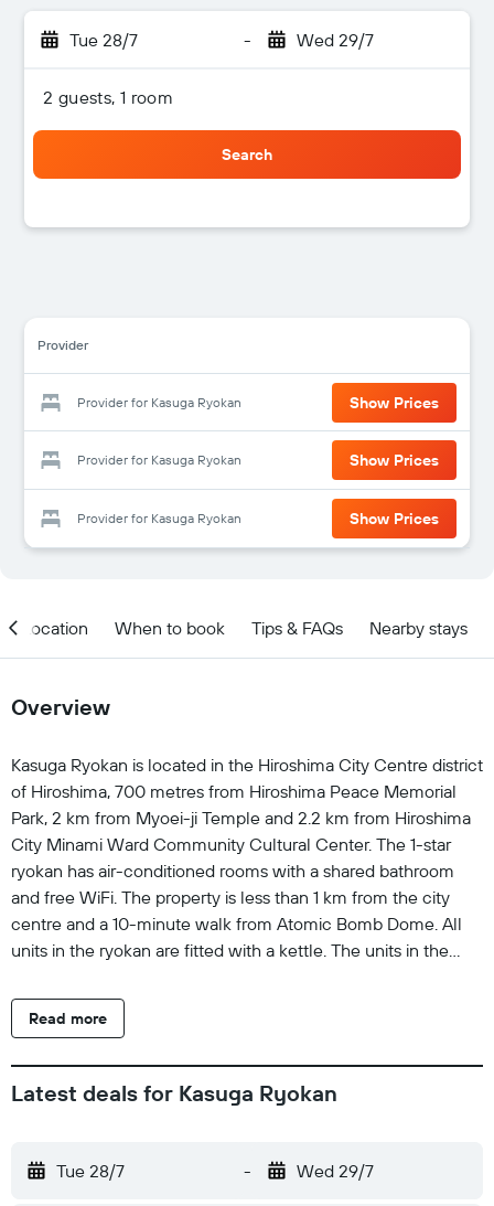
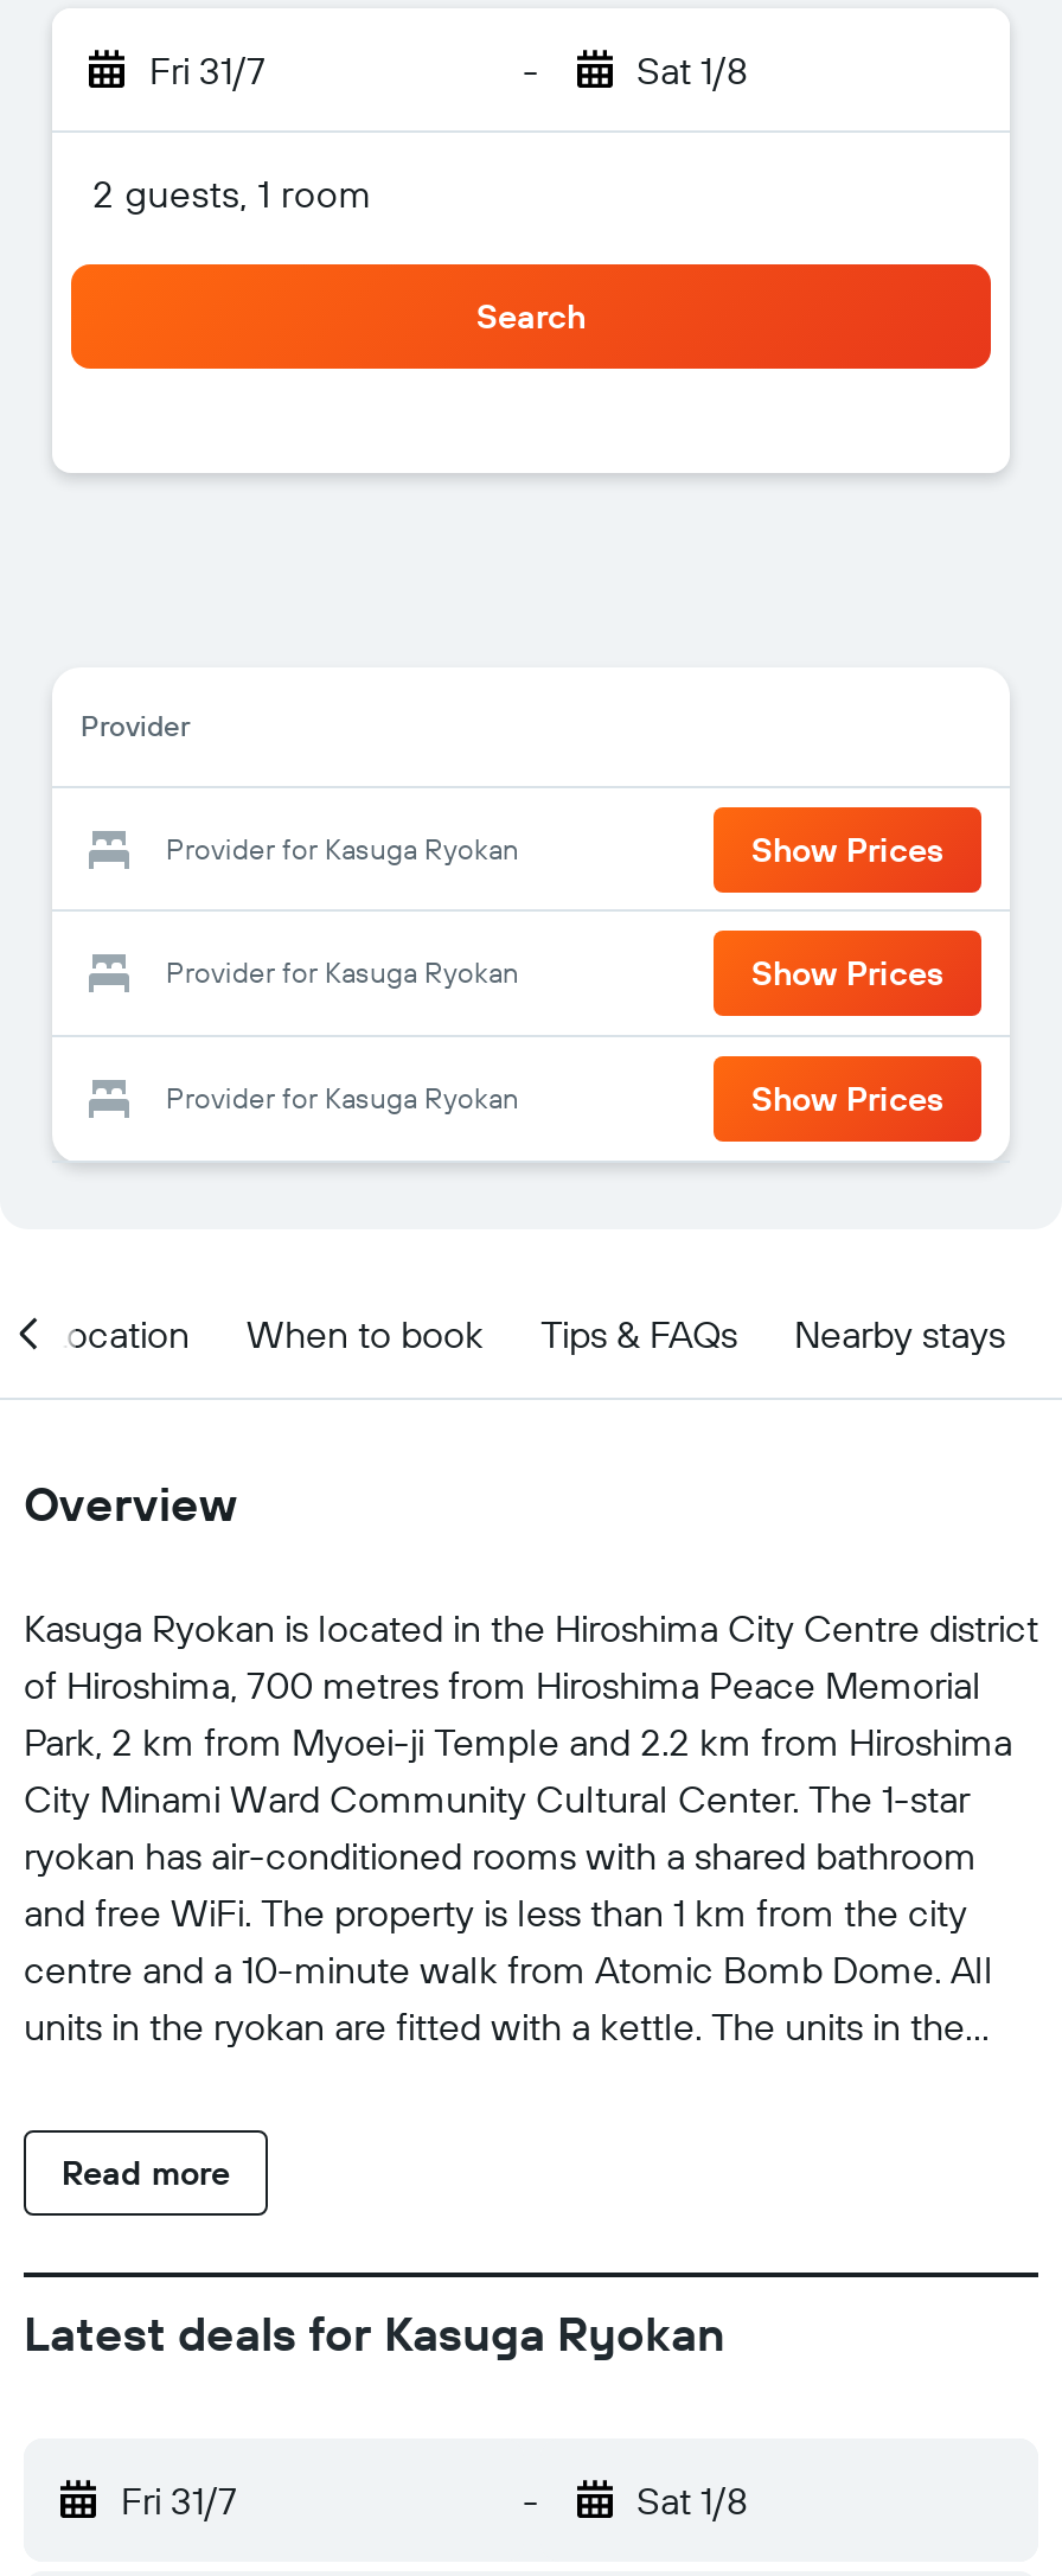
[69,29,138,51] Tue 28/7 -> [149,46,265,94] Fri 31/7
[296,29,373,51] Wed 29/7 -> [636,46,748,94] Sat 1/8
[56,1160,125,1182] Tue 28/7 -> [121,2476,237,2524] Fri 31/7
[296,1160,373,1182] Wed 29/7 -> [636,2476,748,2524] Sat 1/8

